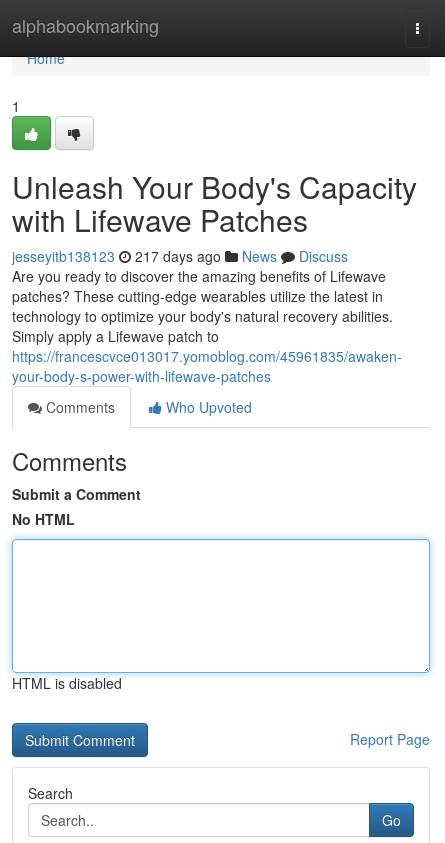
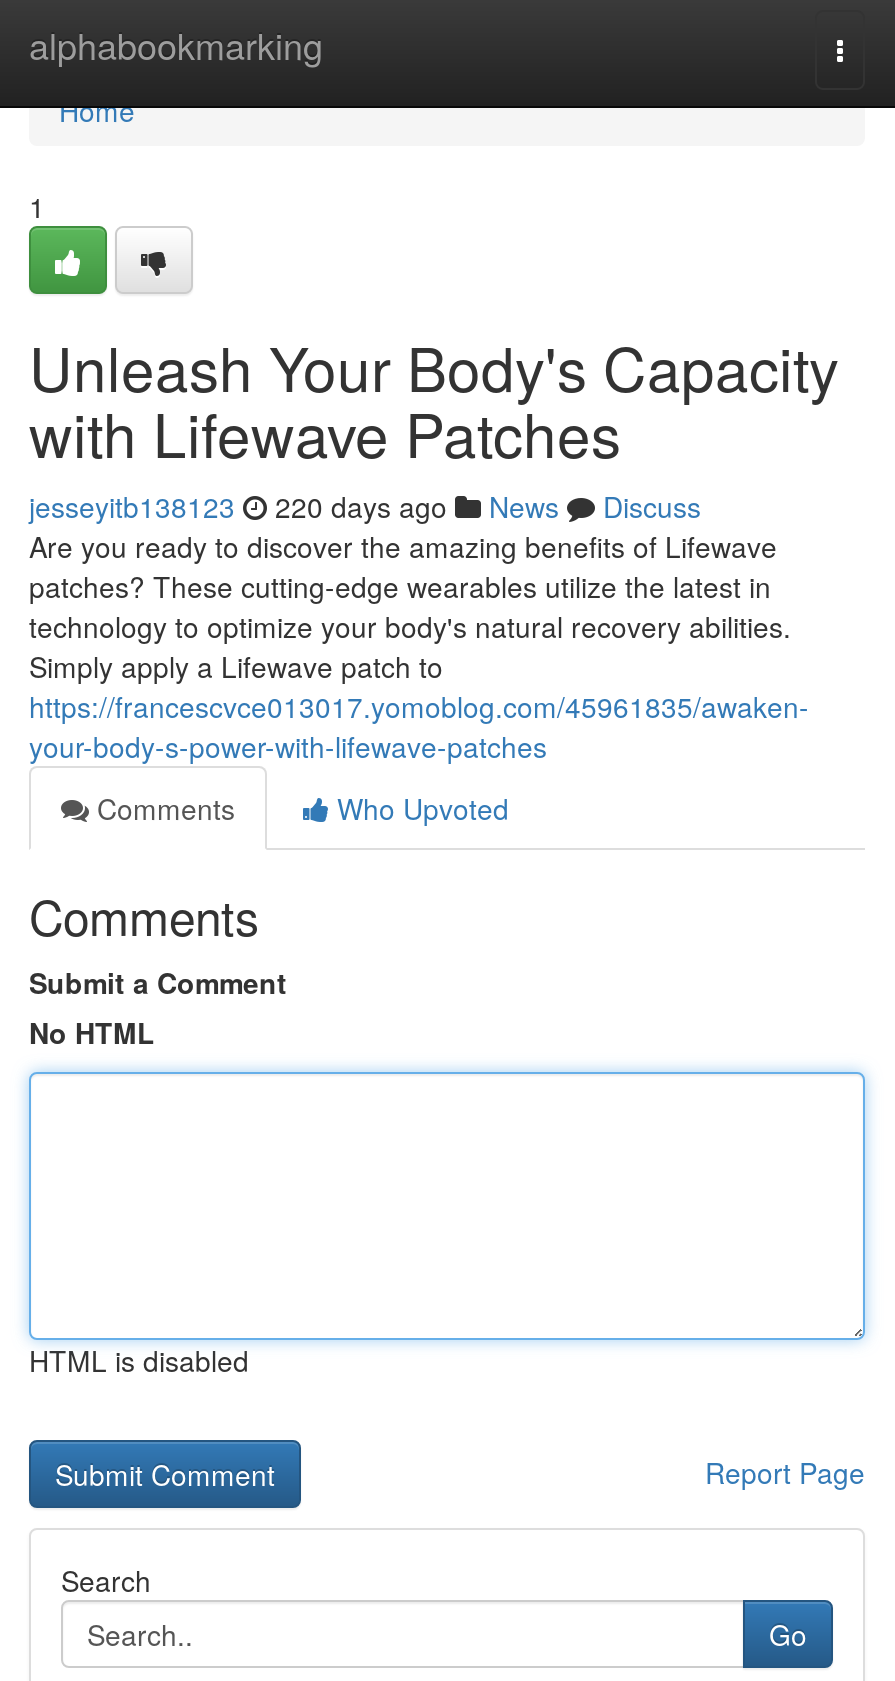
[12,246,348,266] jesseyitb138123 217 days ago News Discuss -> [29,486,701,526] jesseyitb138123 220 days ago News Discuss

